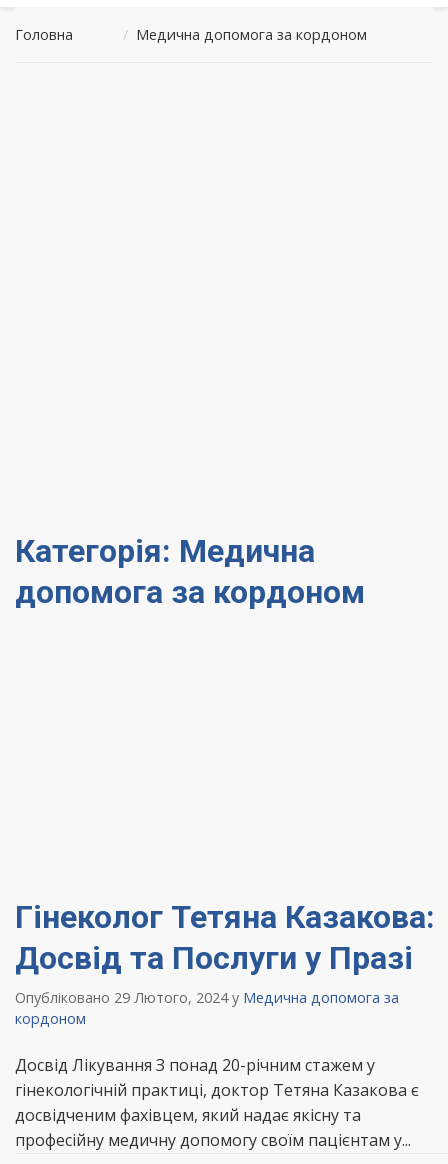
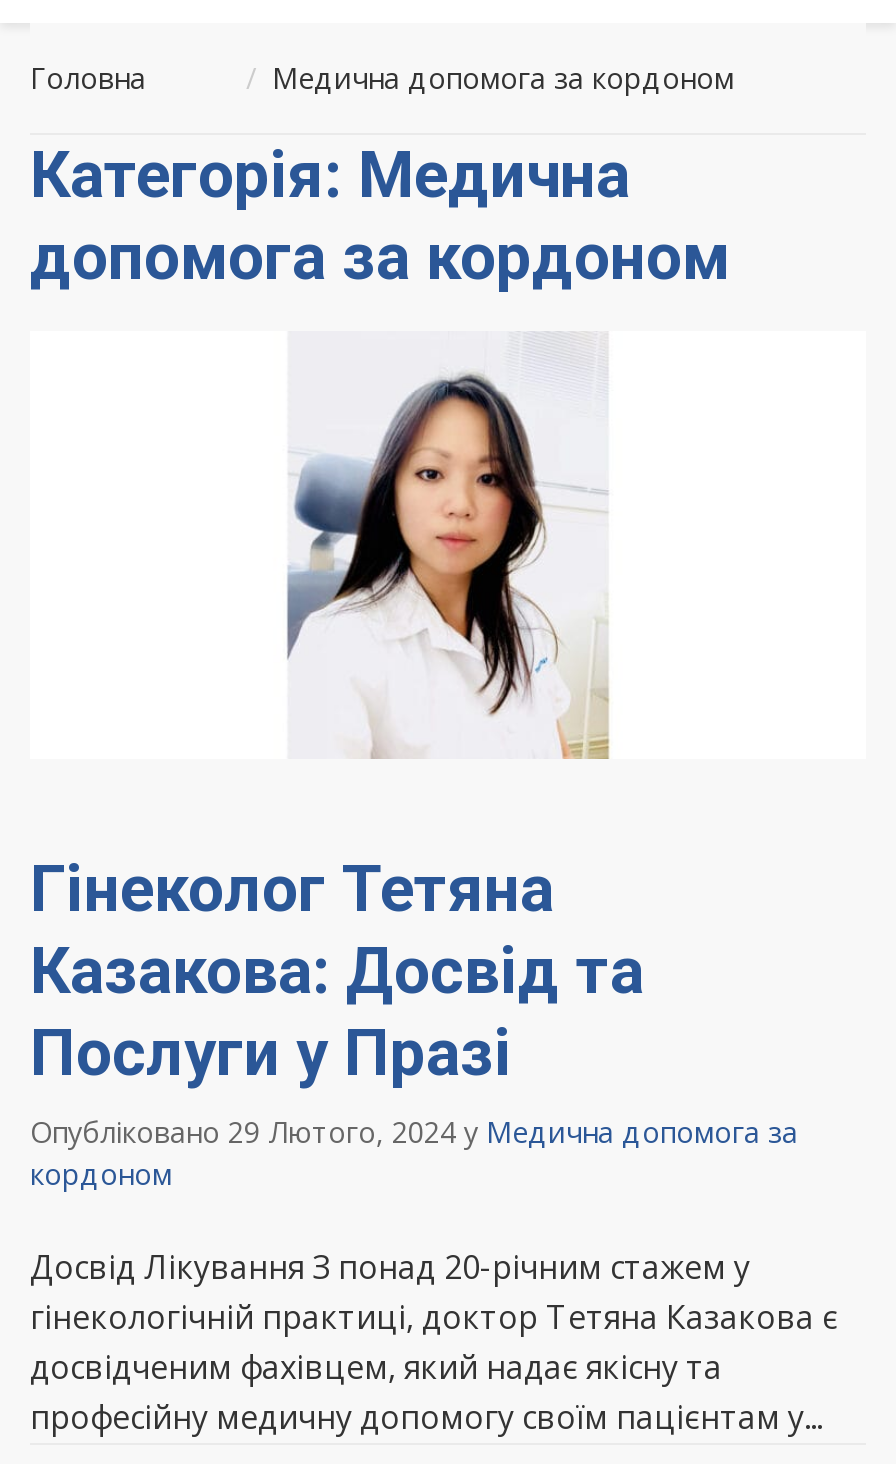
moved [15,532,365,611] -> [30,137,730,295]: Категорія: Медична | допомога за кордоном
none -> [286,371,610,761] [image]

